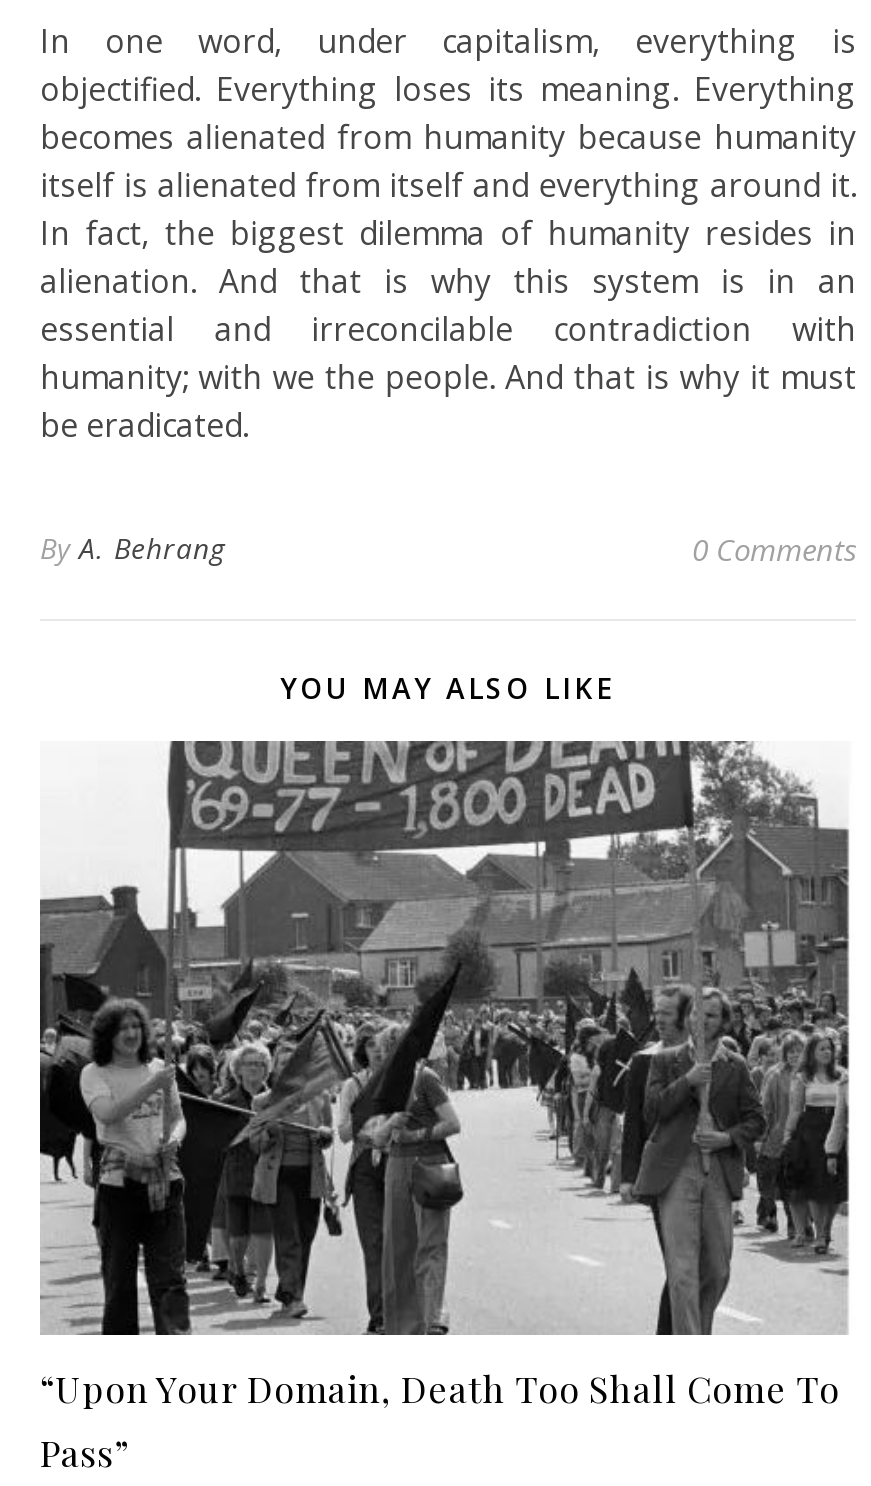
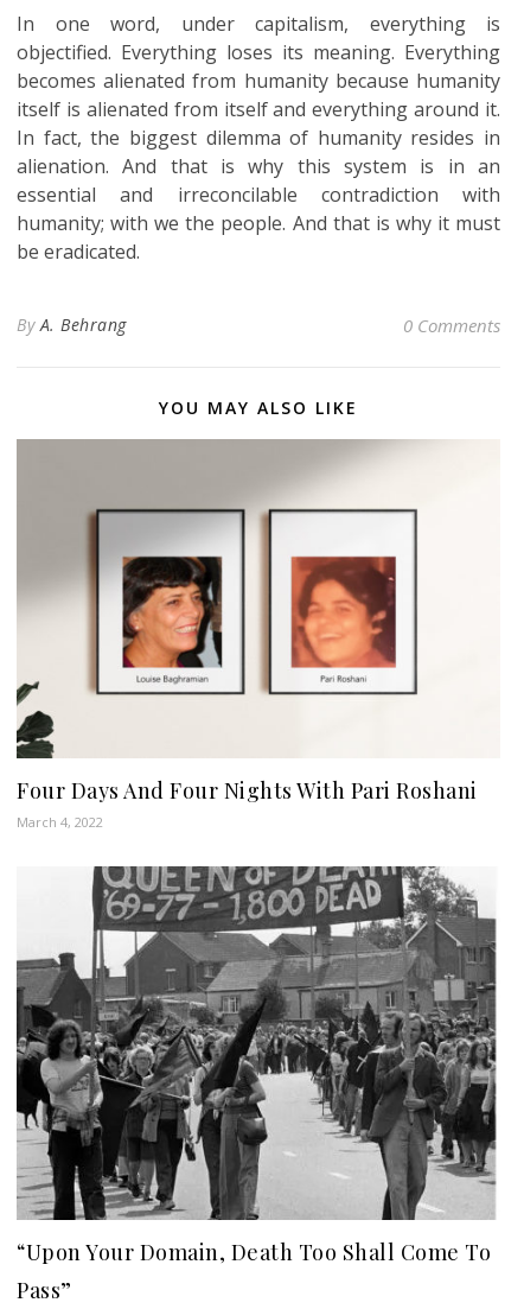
none -> [17,439,477,830] [image] | Four Days And Four Nights With Pari Roshani | March 4, 2022

